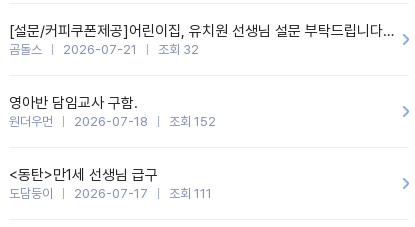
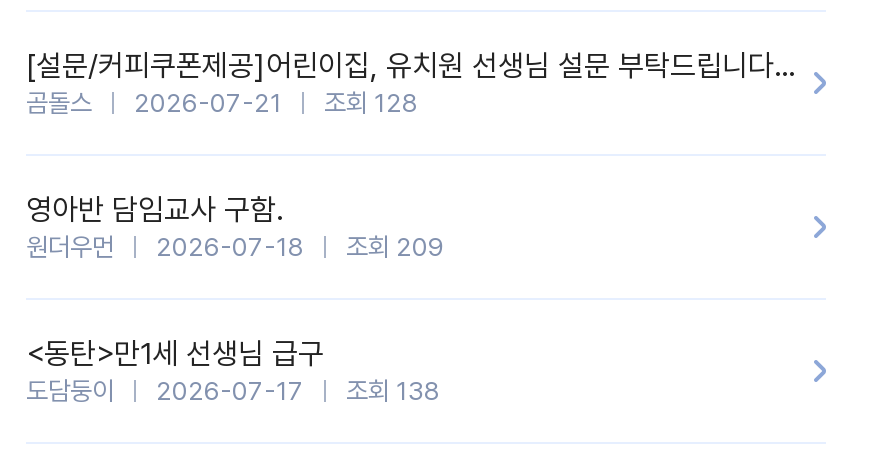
[9,42,199,57] 곰돌스 2026-07-21 조회 32 -> [26,88,418,118] 곰돌스 2026-07-21 조회 128
[9,114,216,129] 원더우먼 2026-07-18 조회 152 -> [26,232,444,262] 원더우먼 2026-07-18 조회 209
[9,186,212,201] 도담둥이 2026-07-17 조회 111 -> [26,376,440,406] 도담둥이 2026-07-17 조회 138

